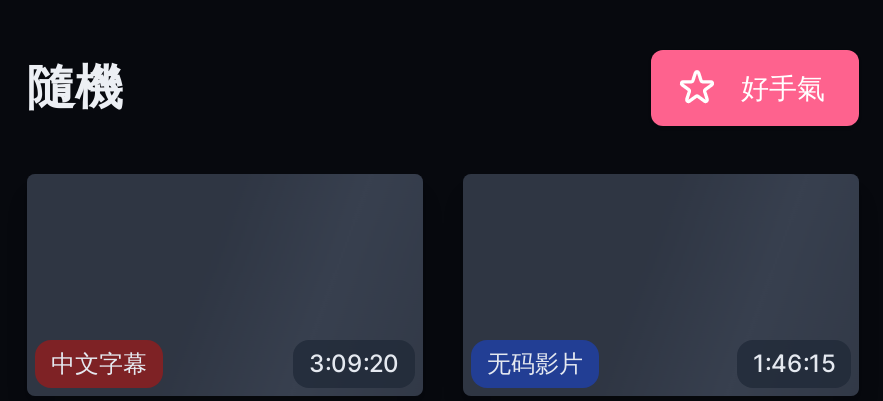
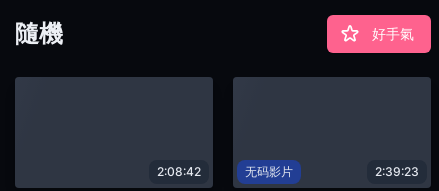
[51,349,399,379] 中文字幕 | 3:09:20 -> [157,164,201,179] 2:08:42
[753,349,835,379] 1:46:15 -> [375,164,419,179] 2:39:23

